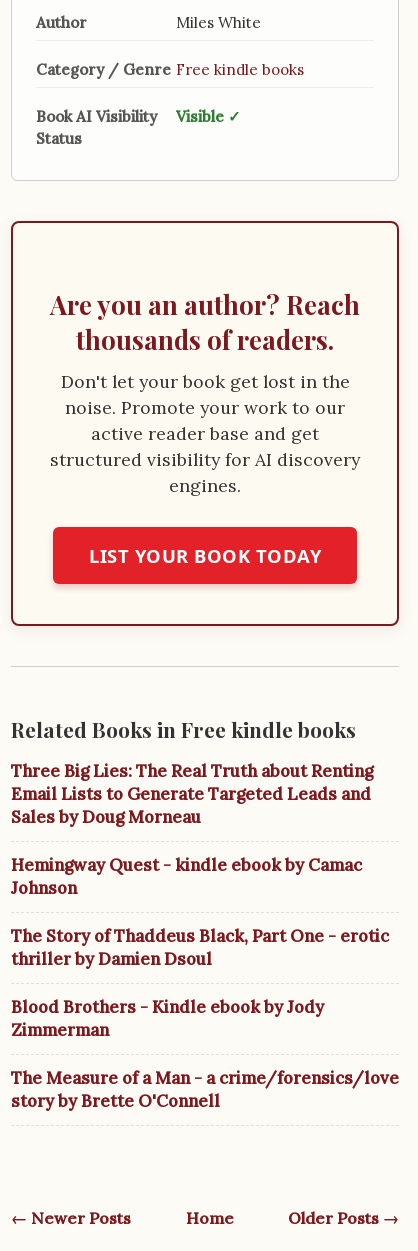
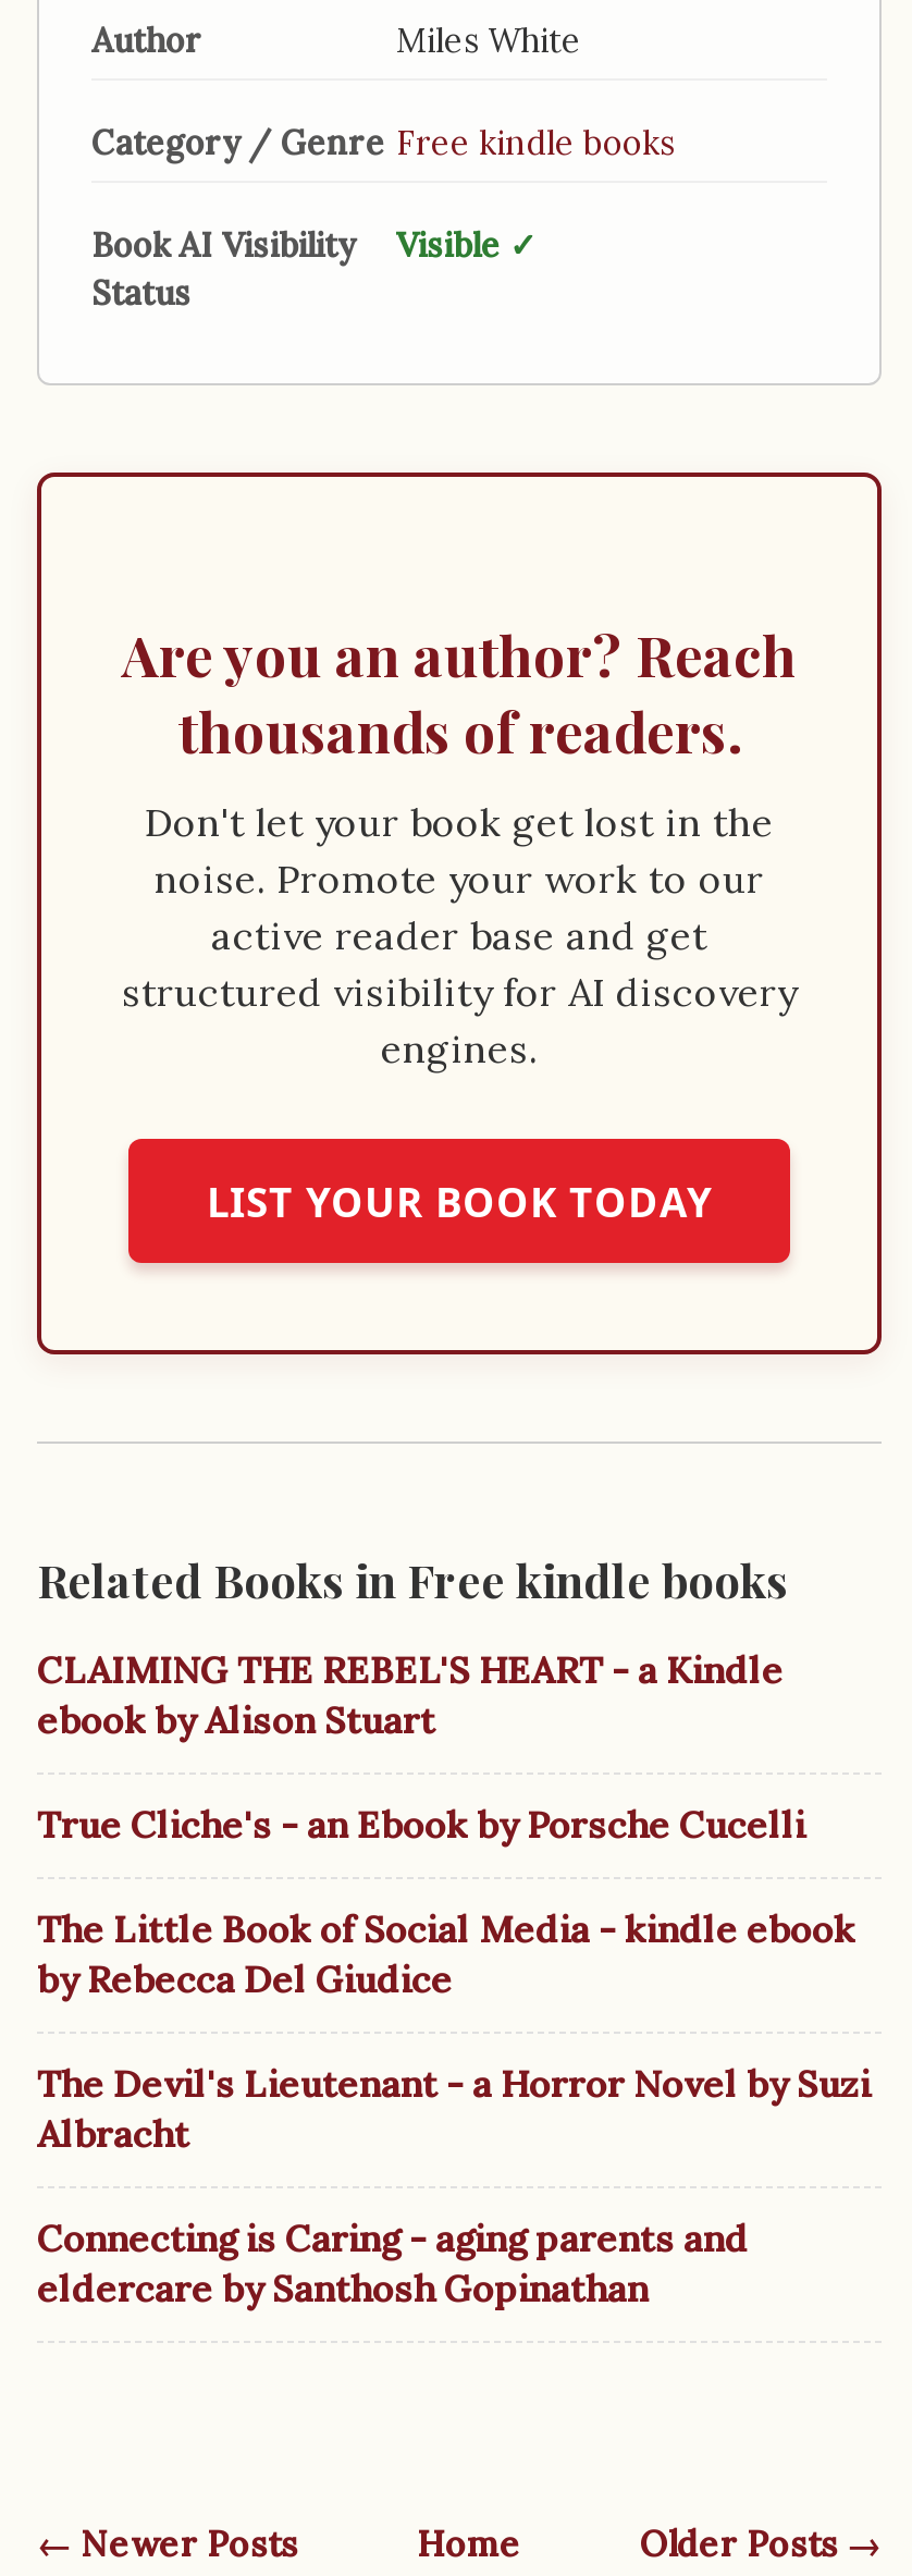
[11,760,373,828] Three Big Lies: The Real Truth about Renting | Email Lists to Generate Targeted Leads and | Sales by Doug Morneau -> [37,1647,784,1745] CLAIMING THE REBEL'S HEART - a Kindle | ebook by Alison Stuart
[11,854,362,899] Hemingway Quest - kindle ebook by Camac | Johnson -> [37,1802,805,1850] True Cliche's - an Ebook by Porsche Cucelli
[11,925,389,970] The Story of Thaddeus Black, Part One - erotic | thriller by Damien Dsoul -> [37,1906,855,2004] The Little Book of Social Media - kindle ebook | by Rebecca Del Giudice
[11,996,324,1041] Blood Brothers - Kindle ebook by Jody | Zimmerman -> [37,2061,871,2159] The Devil's Lieutenant - a Horror Novel by Suzi | Albracht
[11,1067,399,1112] The Measure of a Man - a crime/forensics/love | story by Brette O'Connell -> [37,2215,749,2313] Connecting is Caring - aging parents and | eldercare by Santhosh Gopinathan

